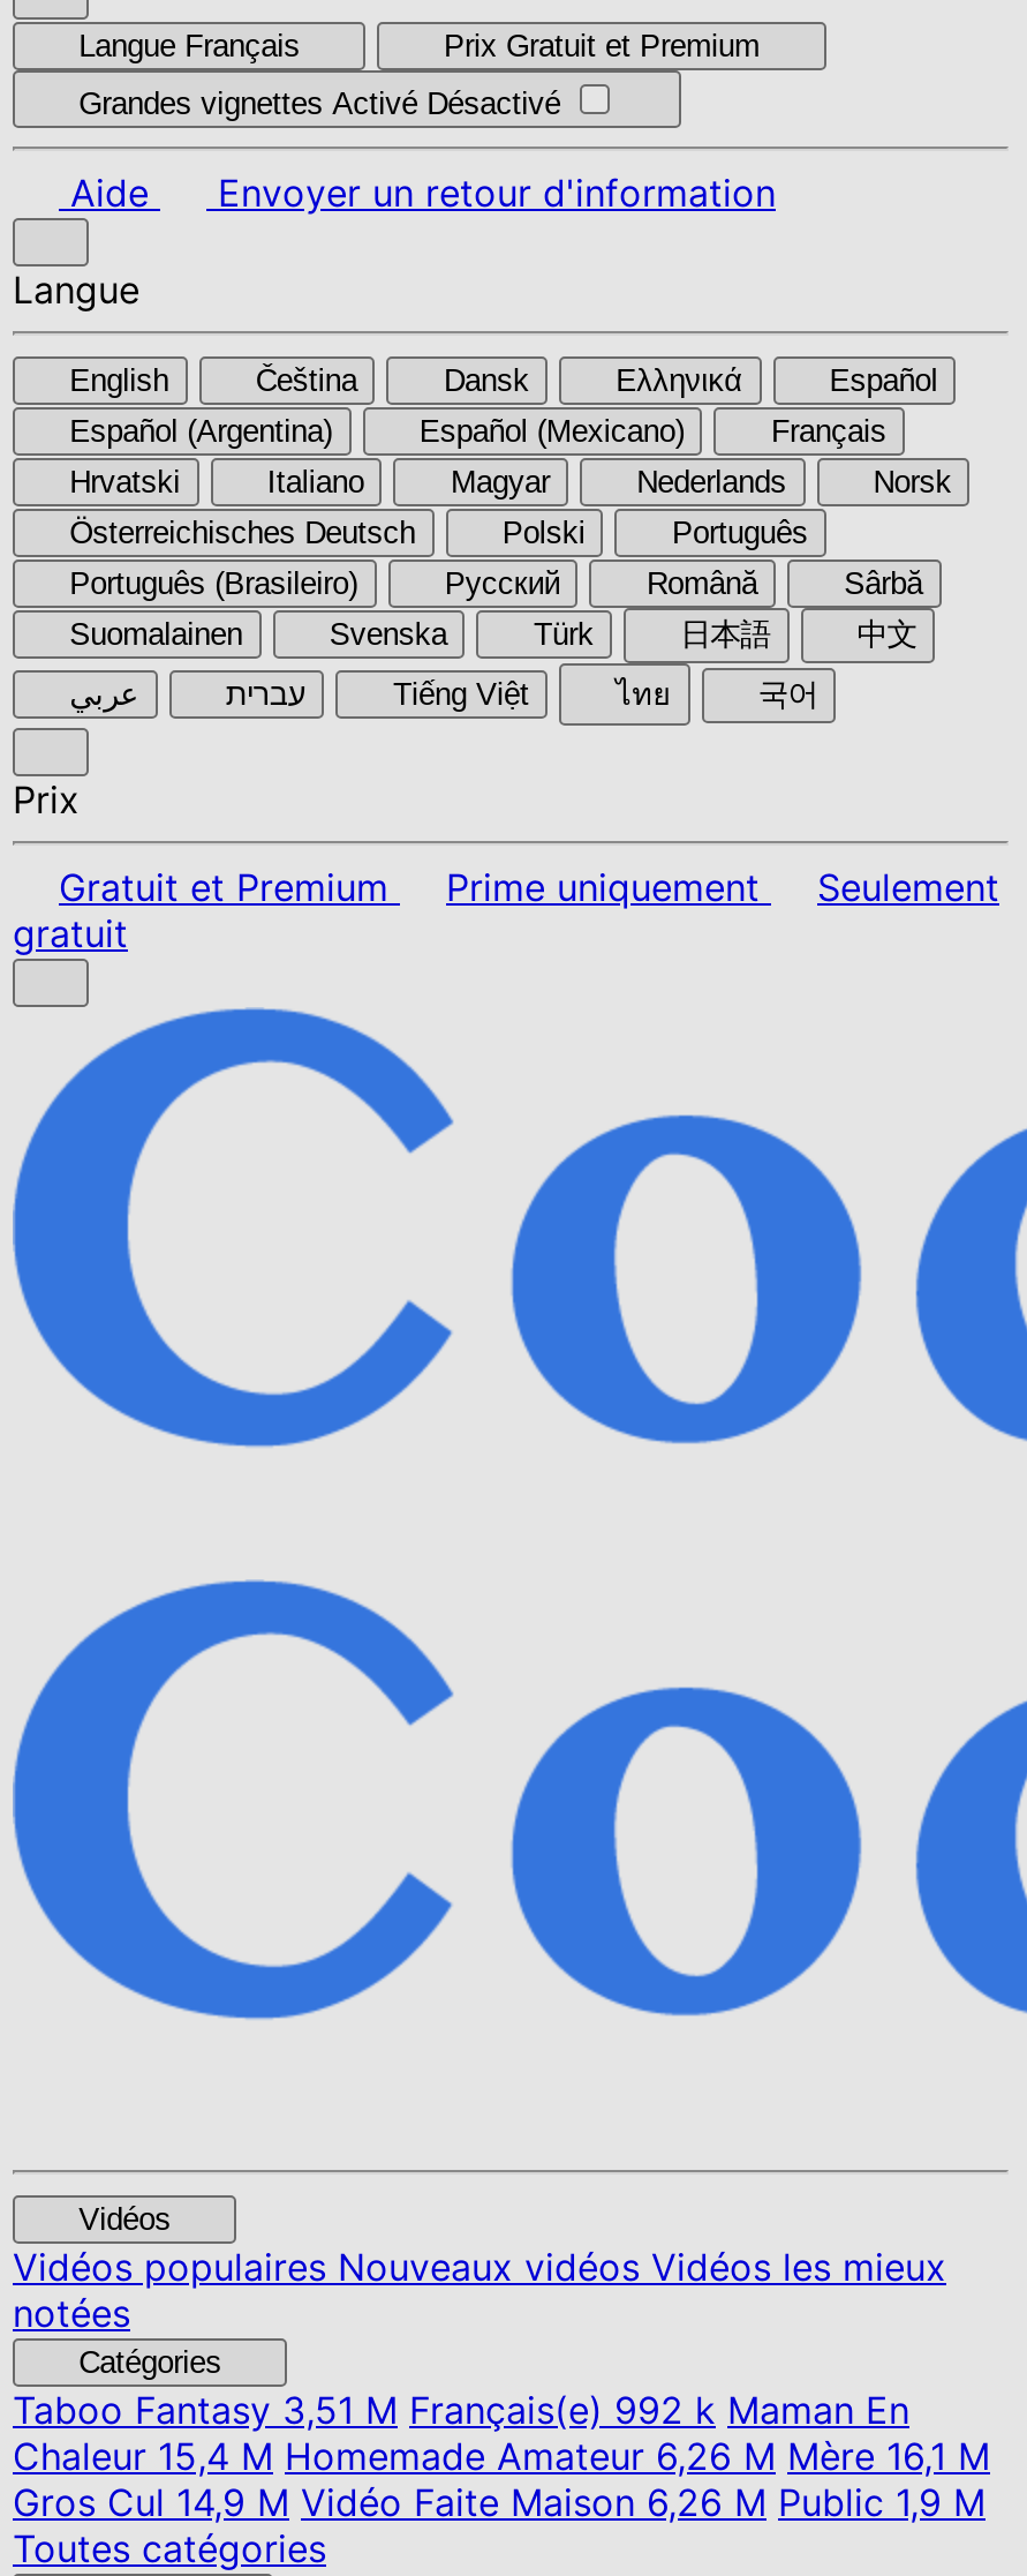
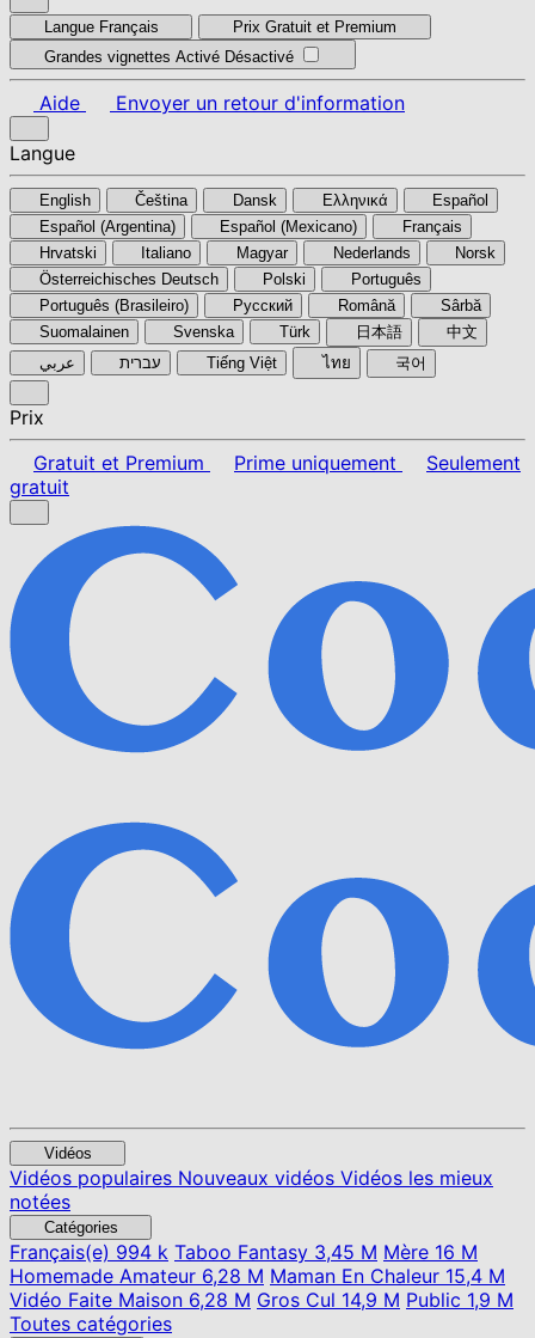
[13,2387,990,2525] Taboo Fantasy3,51 M Français(e) 992 k Maman En | Chaleur 15,4 M Homemade Amateur 6,26 M Mère 16,1 M | Gros Cul 14,9 M Vidéo Faite Maison 6,26 M Public 1,9 M -> [10,1240,514,1312] Français(e)994 k Taboo Fantasy 3,45 M Mère 16 M | Homemade Amateur 6,28 M Maman En Chaleur 15,4 M | Vidéo Faite Maison 6,28 M Gros Cul 14,9 M Public 1,9 M

